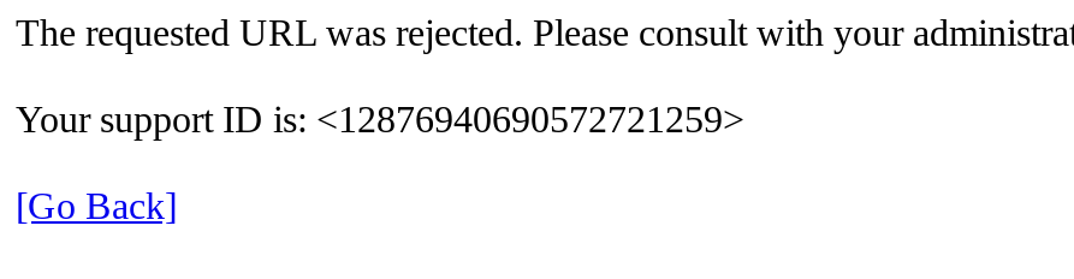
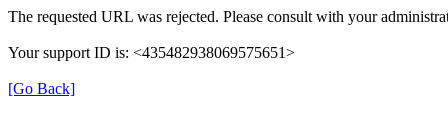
[16,99,744,139] Your support ID is: <12876940690572721259> -> [8,44,295,61] Your support ID is: <435482938069575651>

